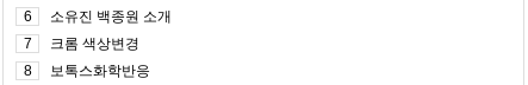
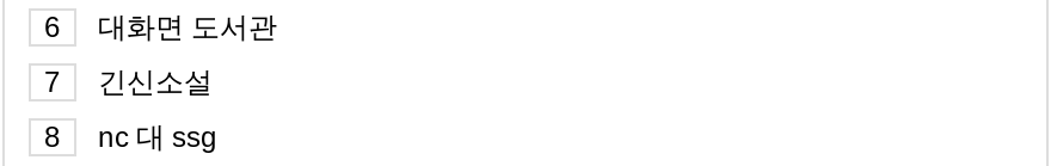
[50,8,172,25] 소유진 백종원 소개 -> [98,11,277,44] 대화면 도서관
[50,35,139,52] 크롬 색상변경 -> [98,66,213,99] 긴신소설
[50,63,150,79] 보톡스화학반응 -> [98,121,217,154] nc 대 ssg

